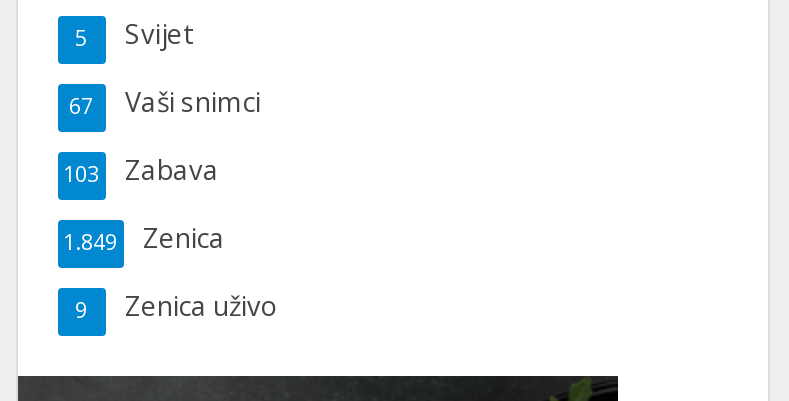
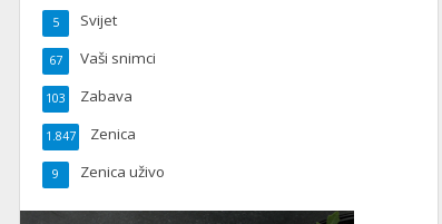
[63,220,225,256] 1.849 Zenica -> [45,123,135,143] 1.847 Zenica

